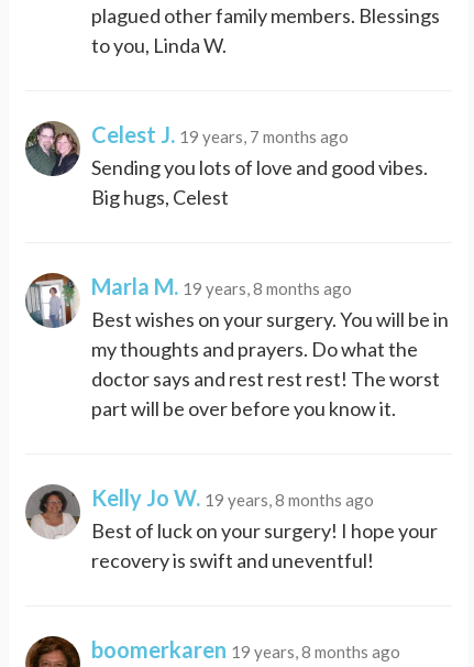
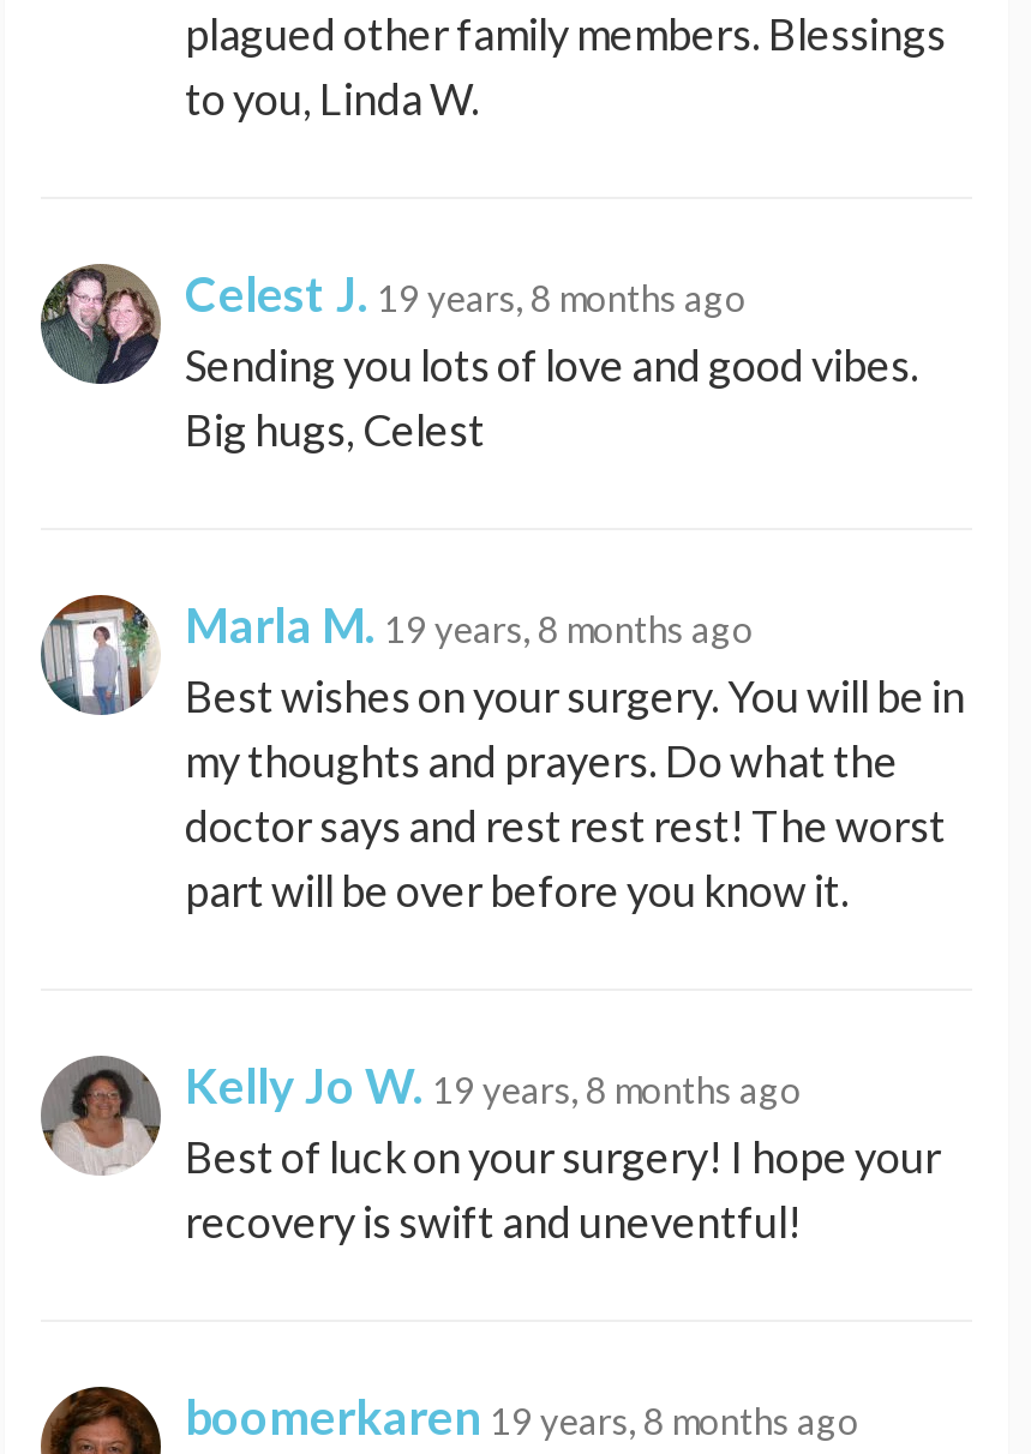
[91,121,349,147] Celest J. 19 years, 7 months ago -> [185,263,747,320] Celest J. 19 years, 8 months ago

